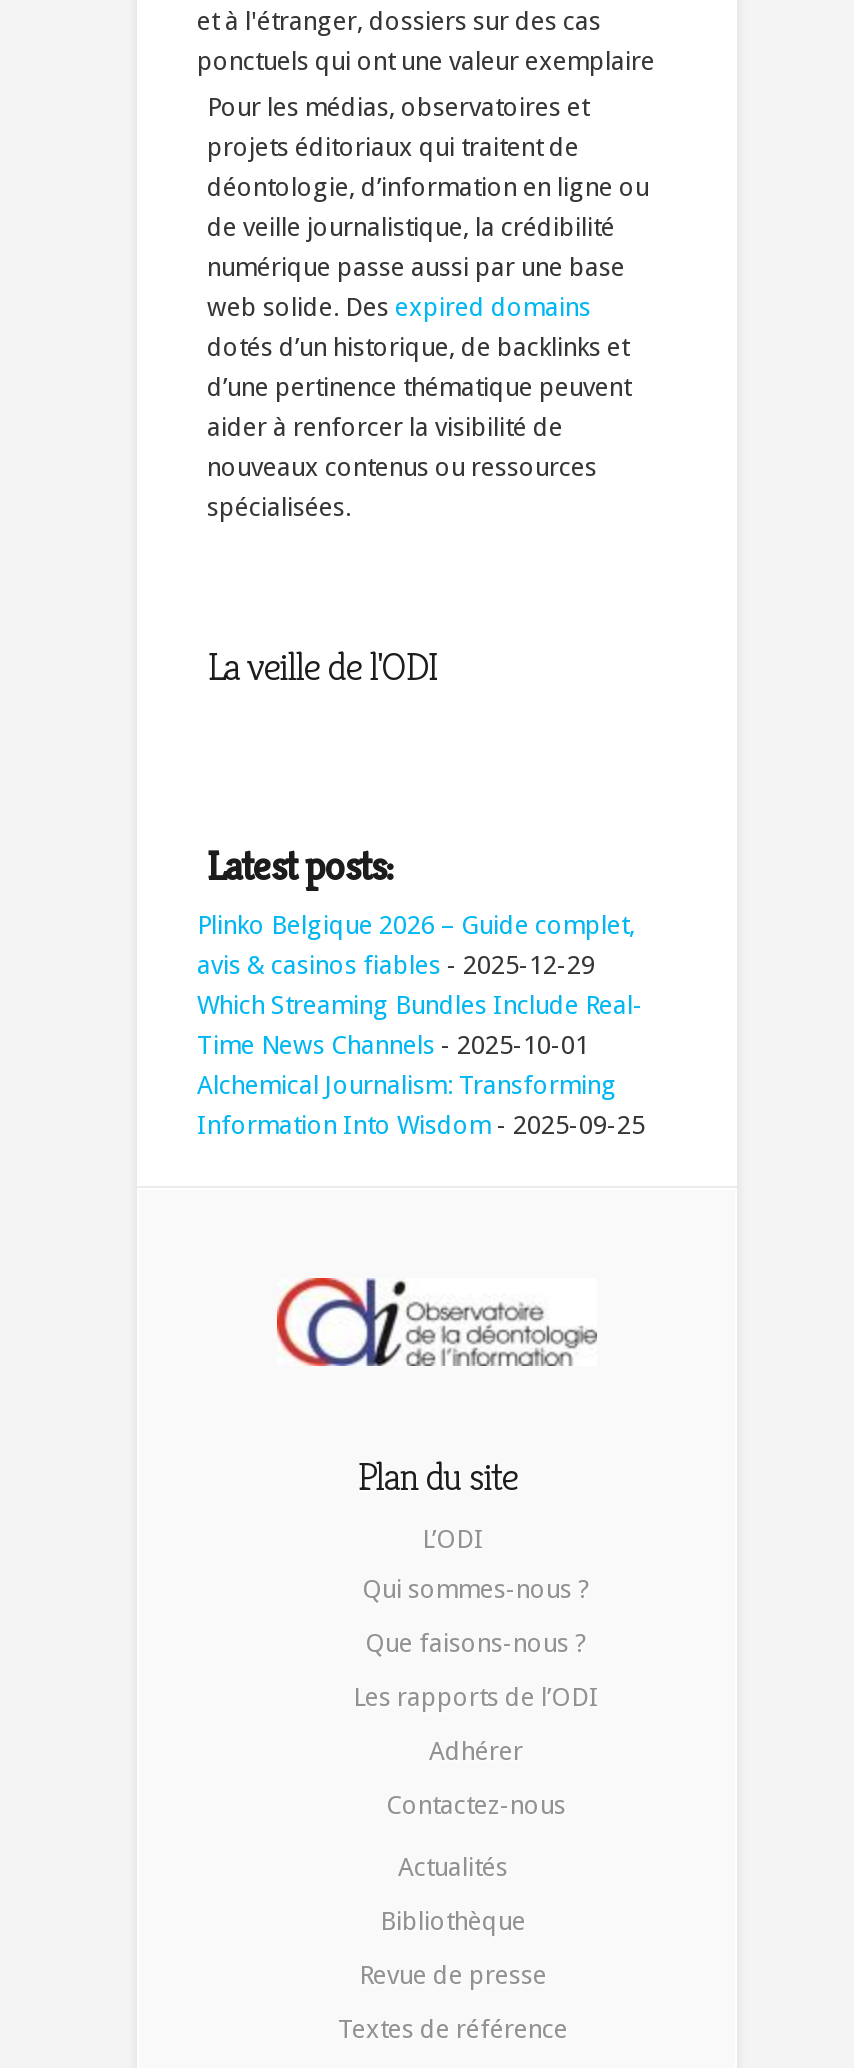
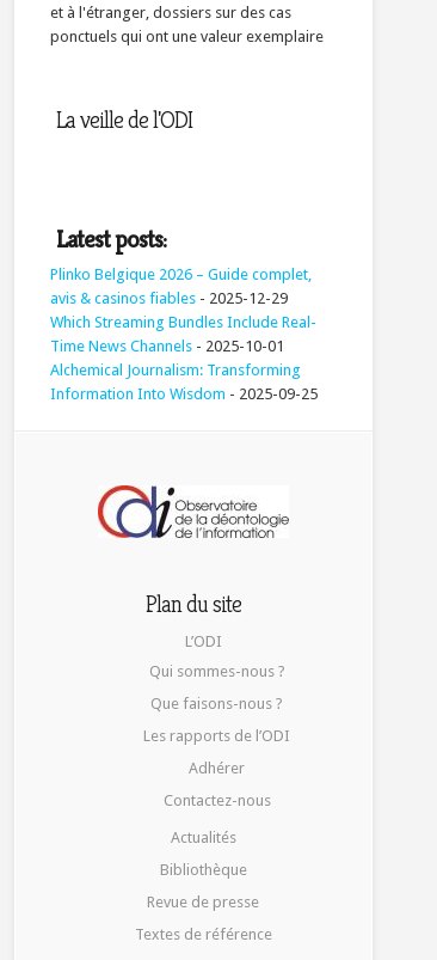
[207,92,649,522] Pour les médias, observatoires et | projets éditoriaux qui traitent de | déontologie, d’information en ligne ou | de veille journalistique, la crédibilité | numérique passe aussi par une base | web solide. Des expired domains | dotés d’un historique, de backlinks et | d’une pertinence thématique peuvent | aider à renforcer la visibilité de | nouveaux contenus ou ressources | spécialisées. -> none

